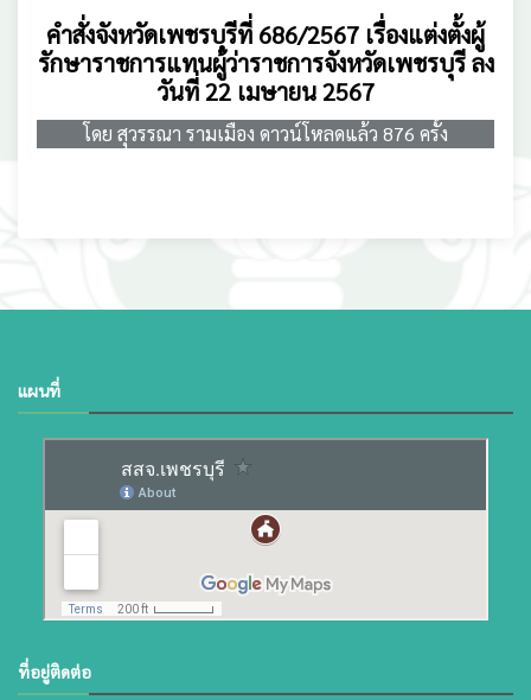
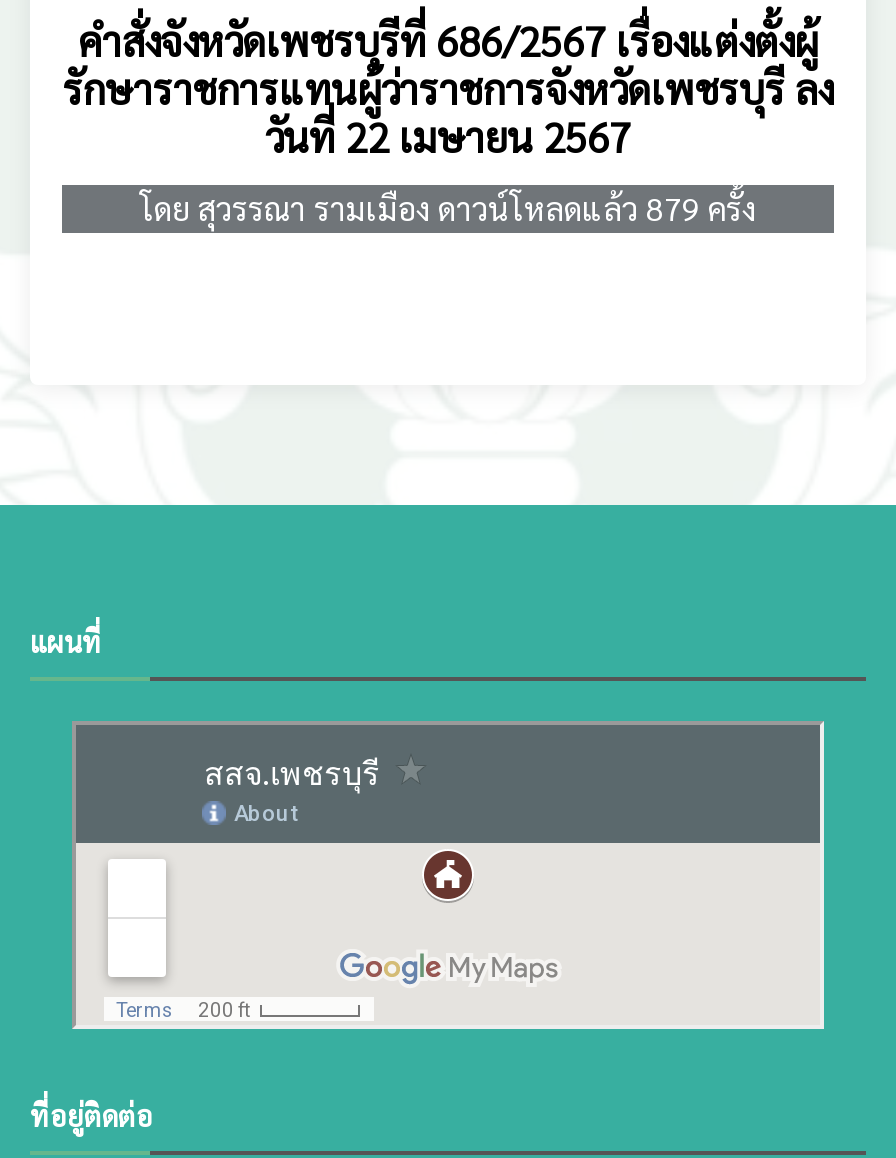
[83,121,448,146] โดย สุวรรณา รามเมือง ดาวน์โหลดแล้ว 876 ครั้ง -> [140,187,756,229] โดย สุวรรณา รามเมือง ดาวน์โหลดแล้ว 879 ครั้ง

